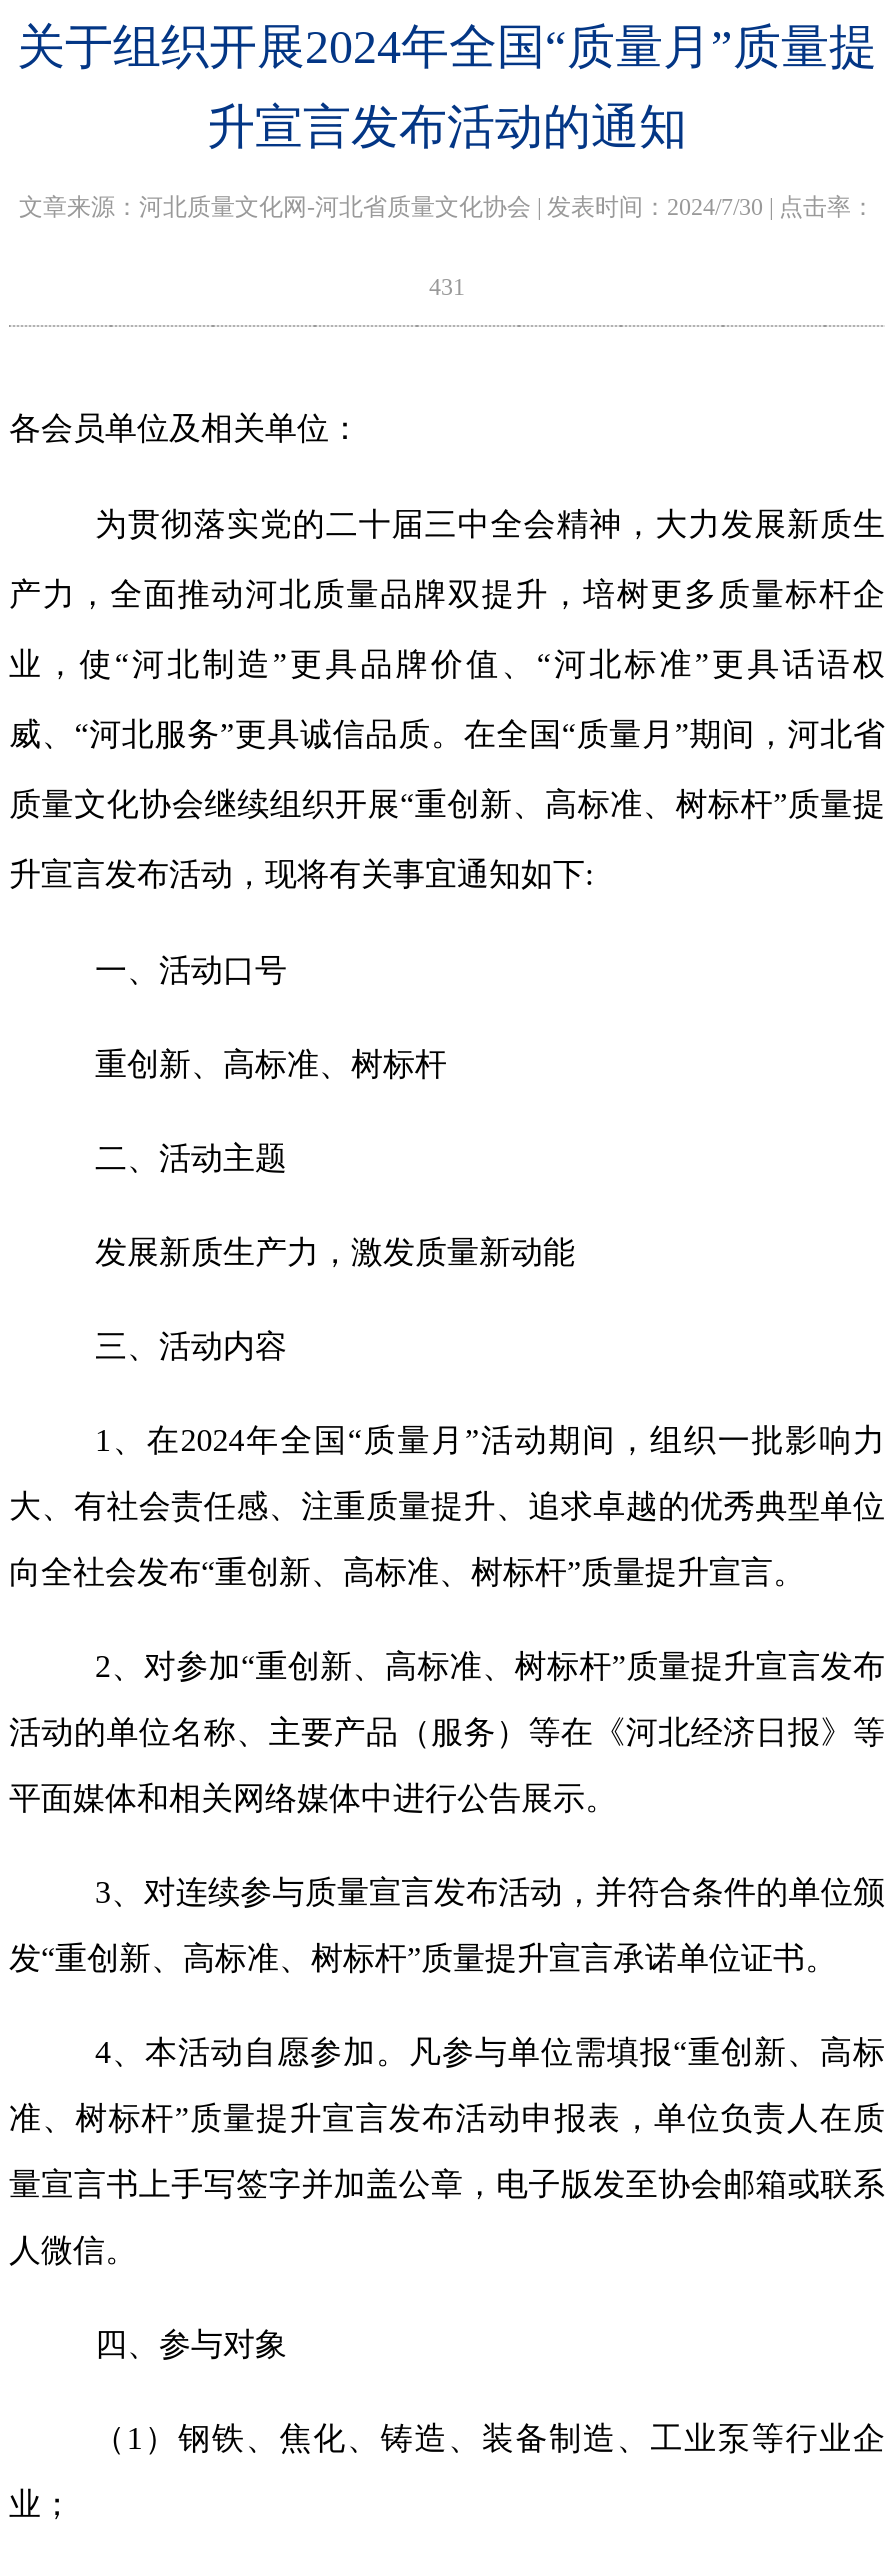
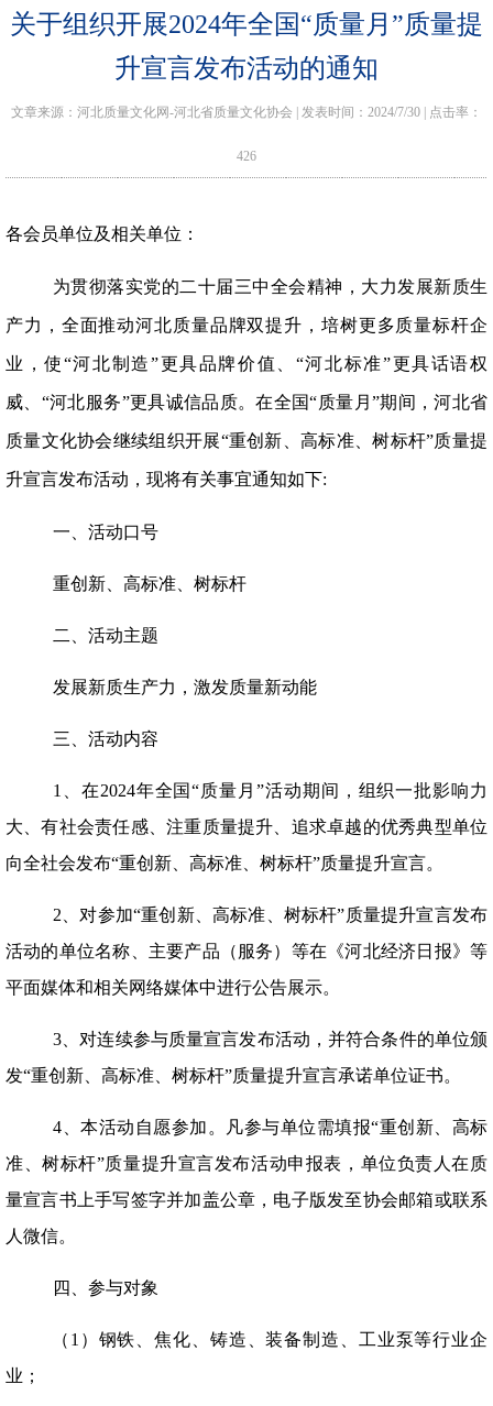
[429,273,465,301] 431 -> [237,149,256,164] 426

